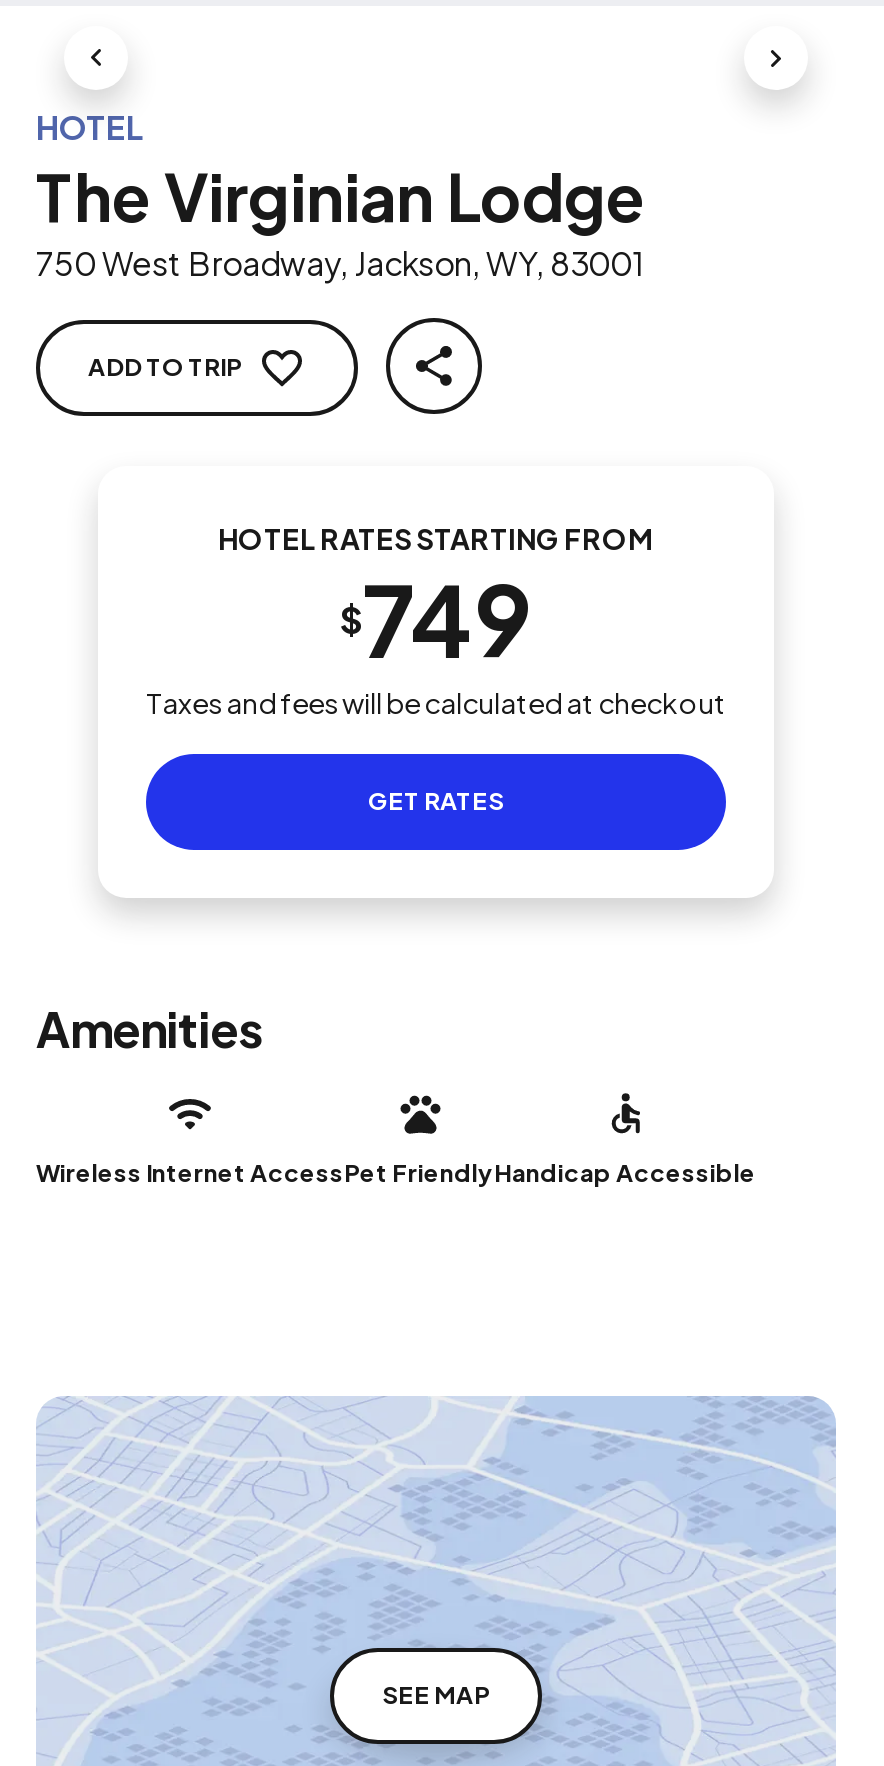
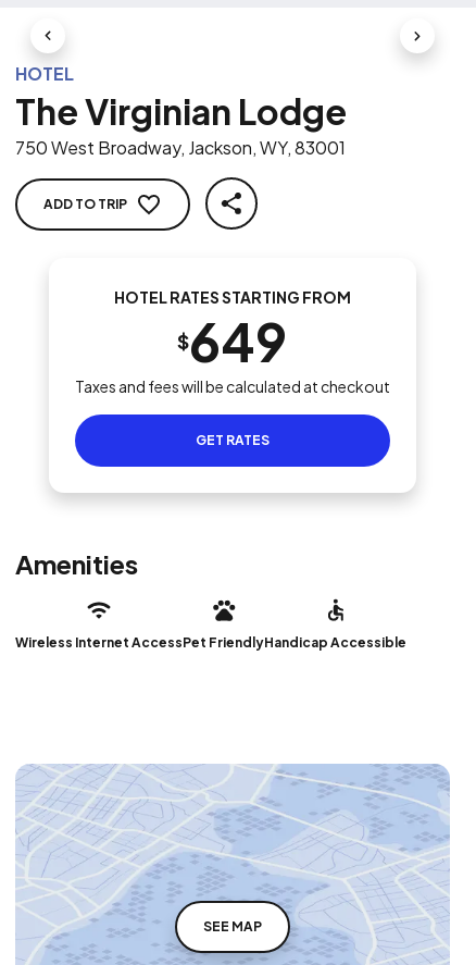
[340,558,532,680] $749 -> [178,308,287,374] $649

